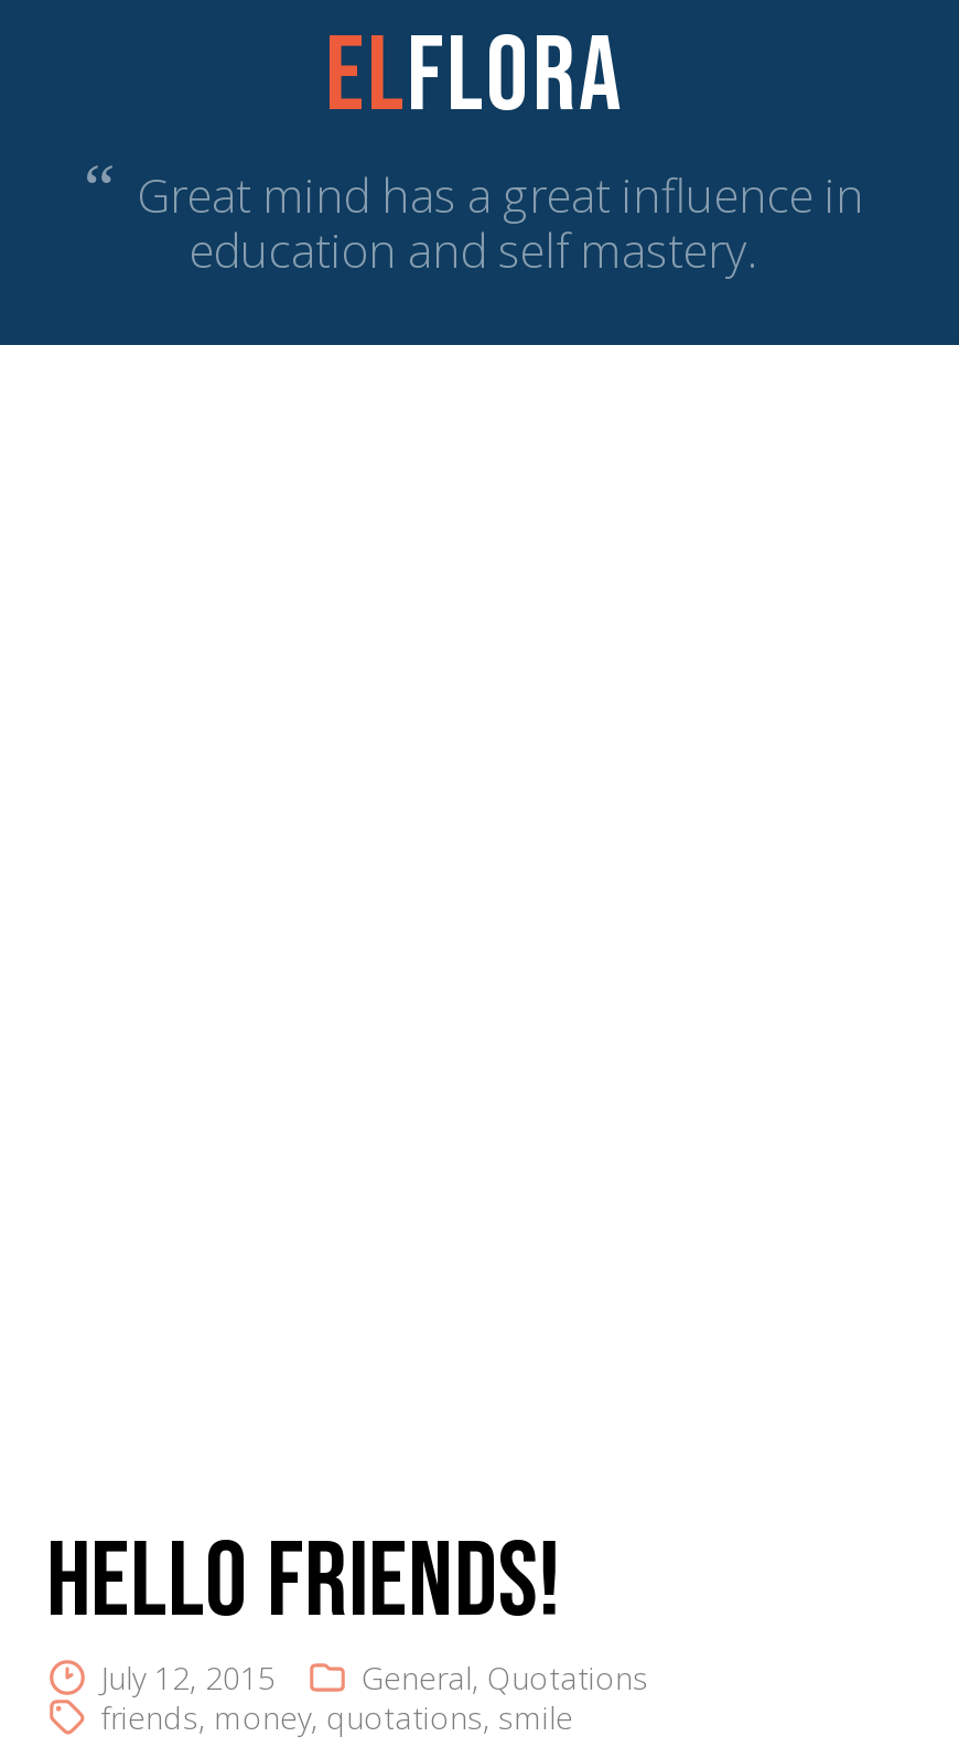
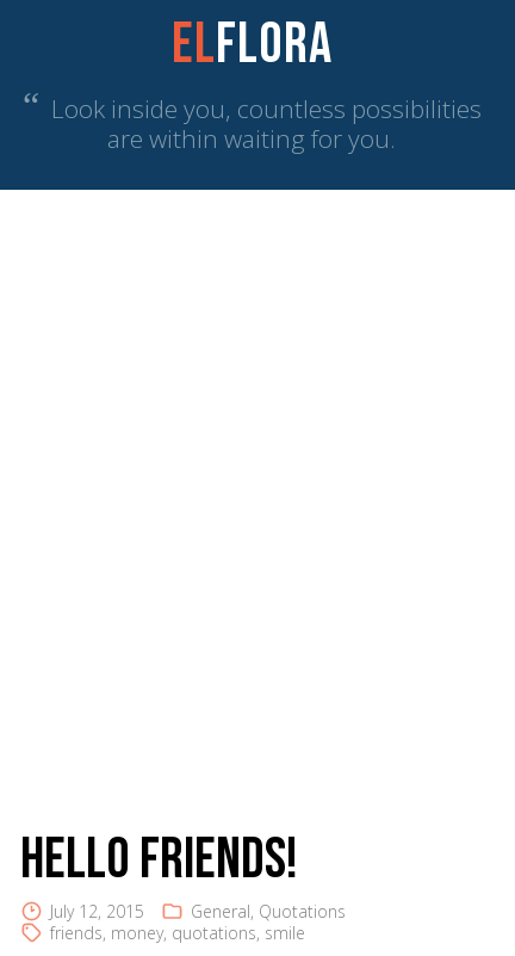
[84,149,864,281] “ Great mind has a great influence in | education and self mastery. -> [22,84,481,155] “ Look inside you, countless possibilities | are within waiting for you.

